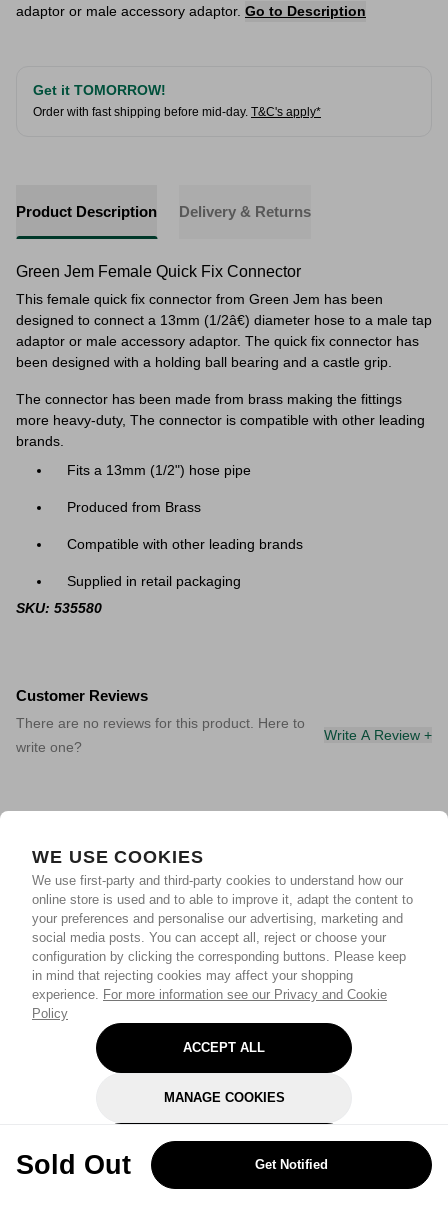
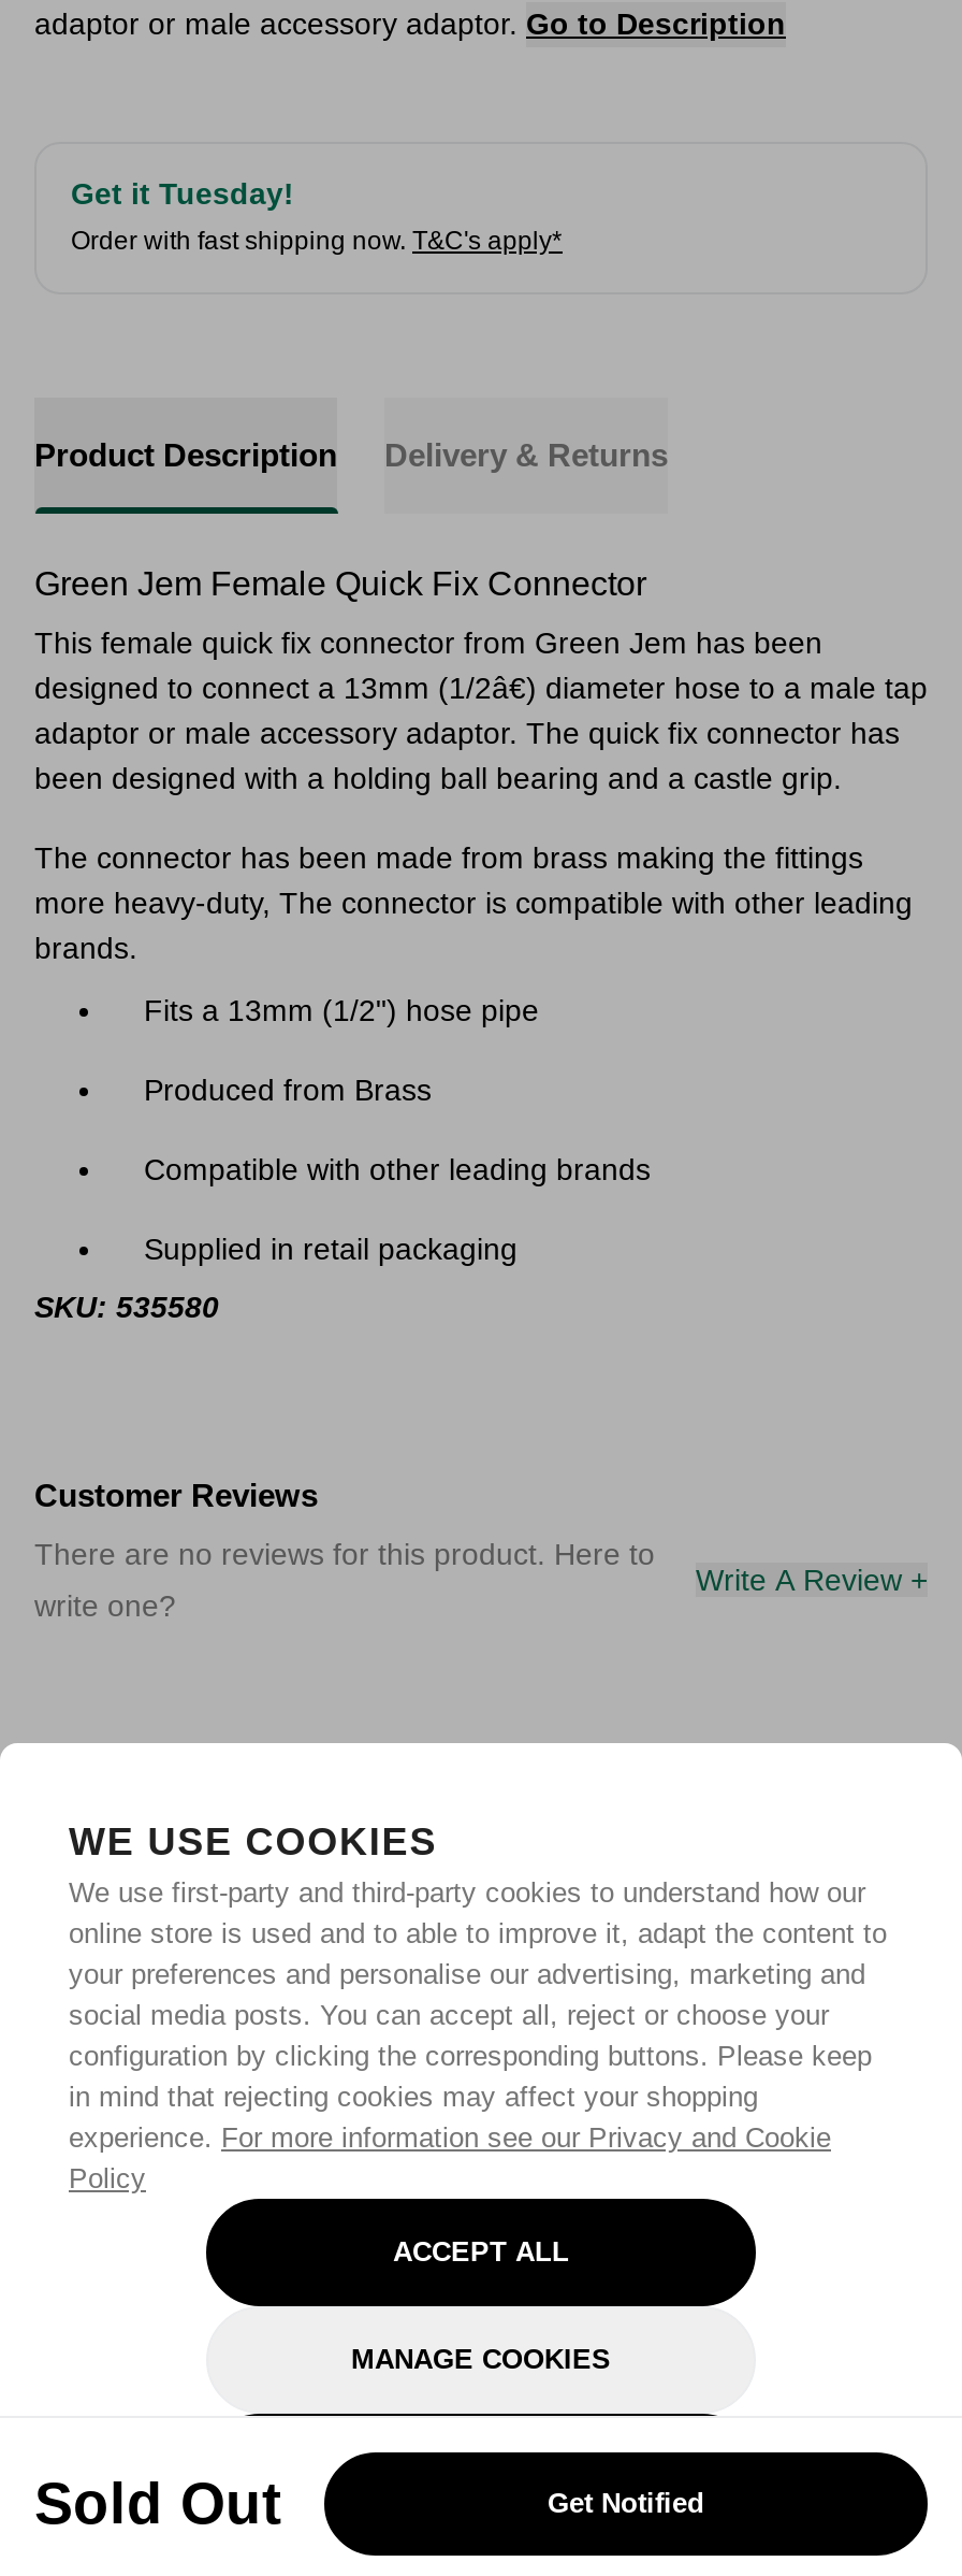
[33,82,321,119] Get it TOMORROW! | Order with fast shipping before mid-day. T&C's apply* -> [71,176,563,256] Get it Tuesday! | Order with fast shipping now. T&C's apply*

